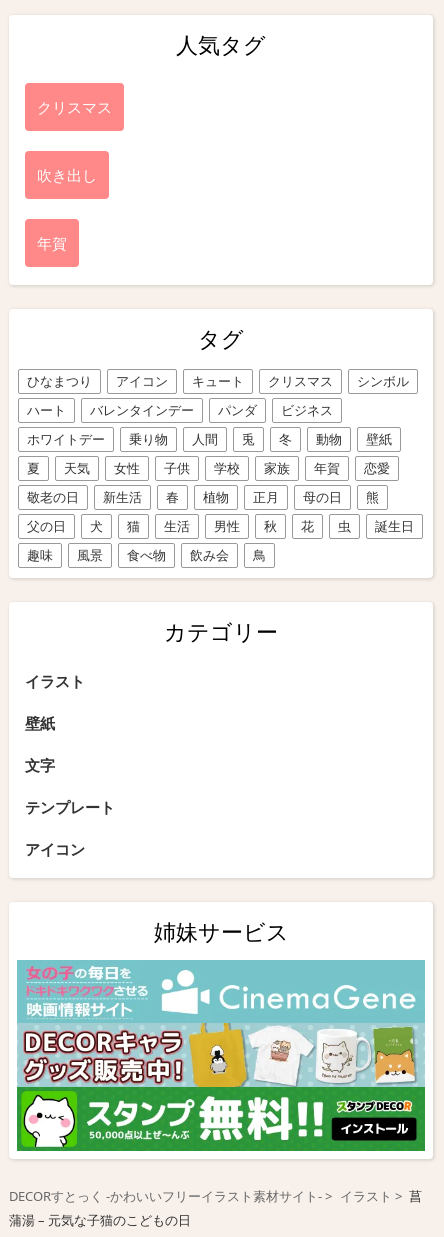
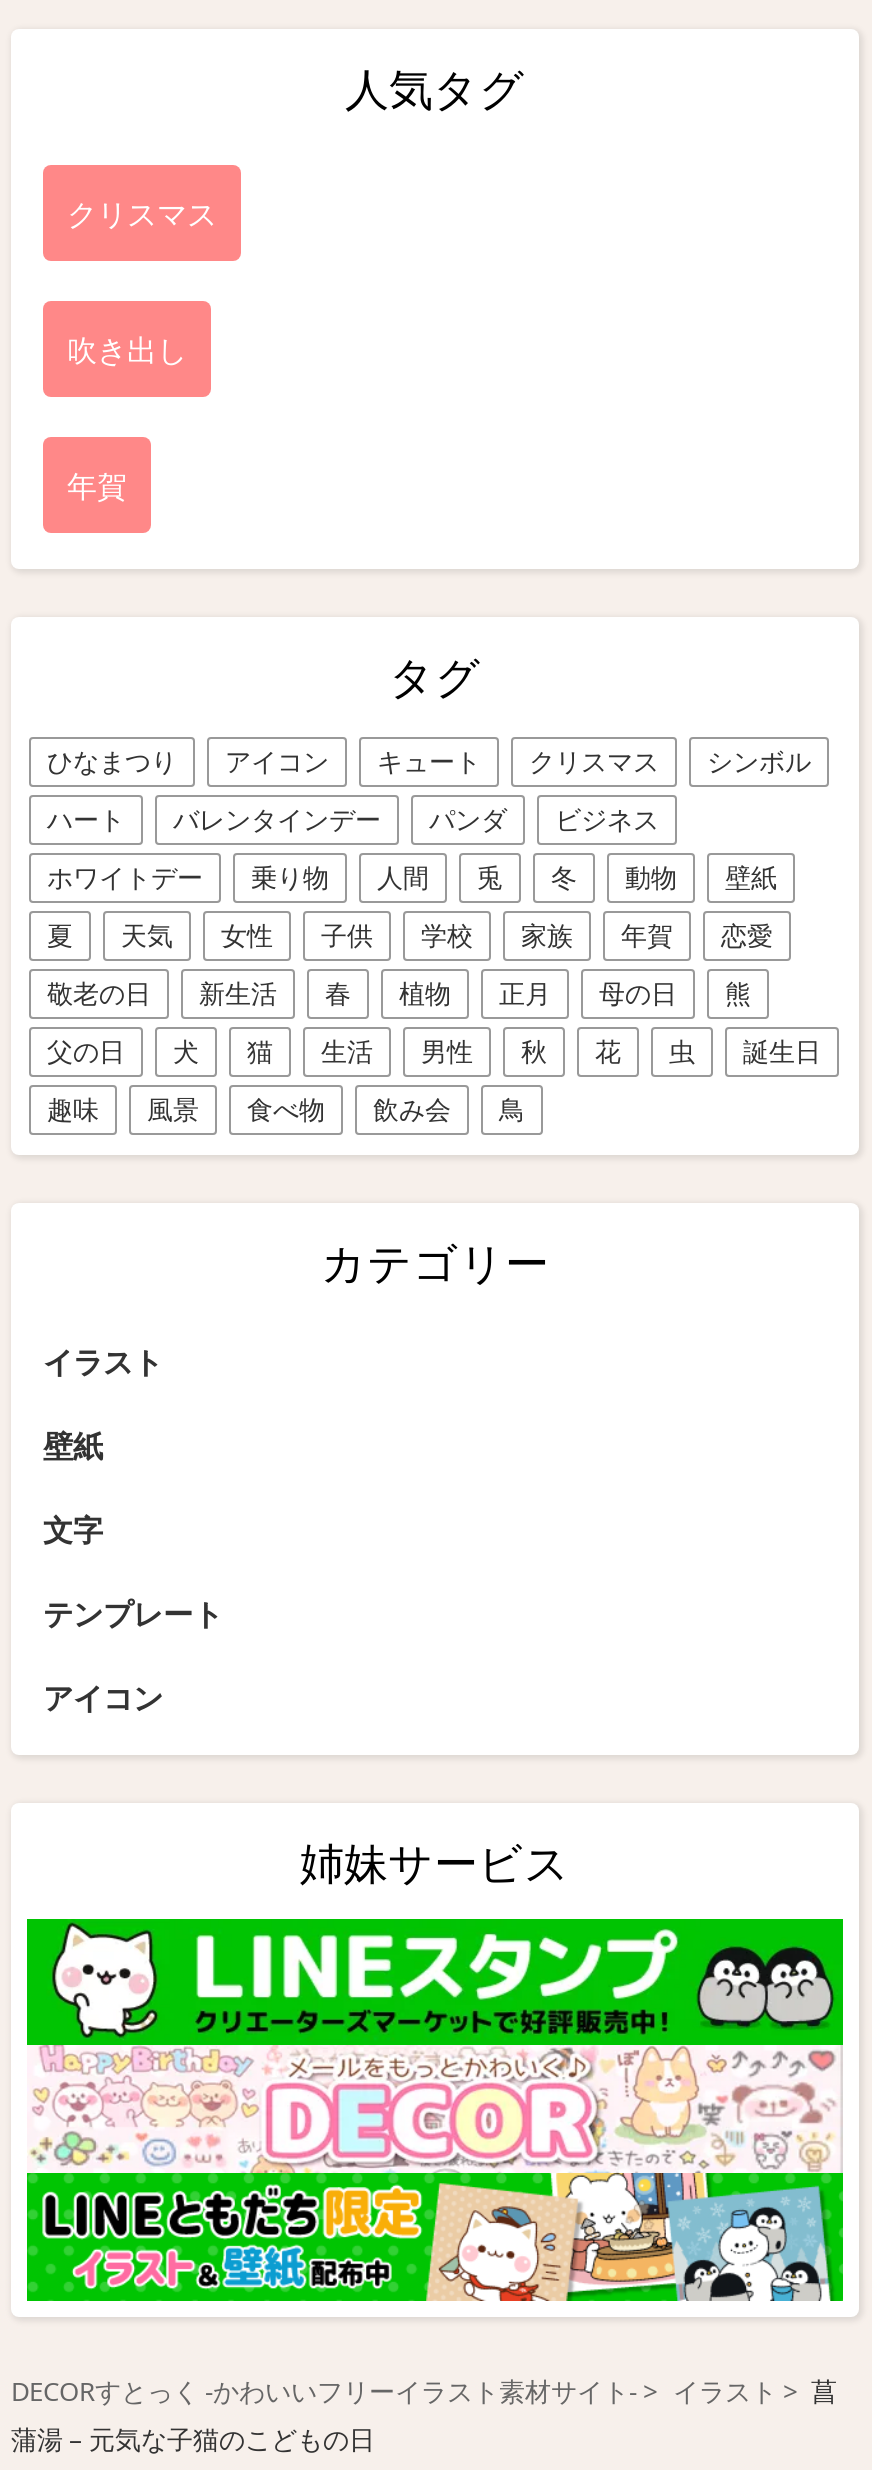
[16,959,426,1152] [image] -> [25,1917,845,2303] [image]

